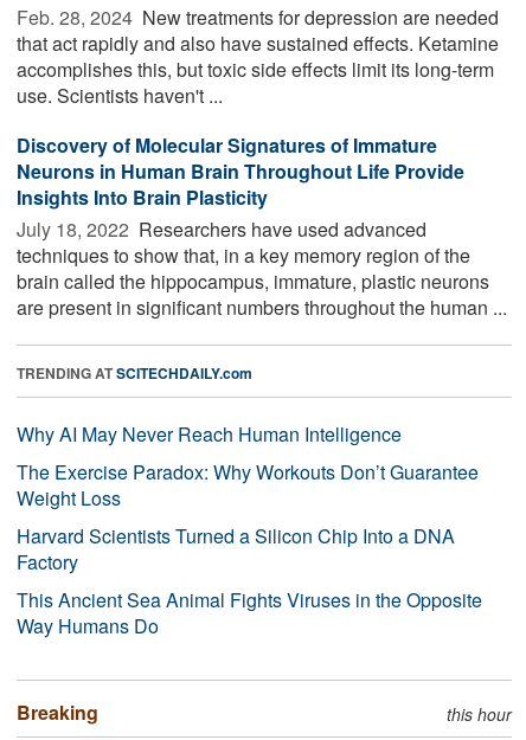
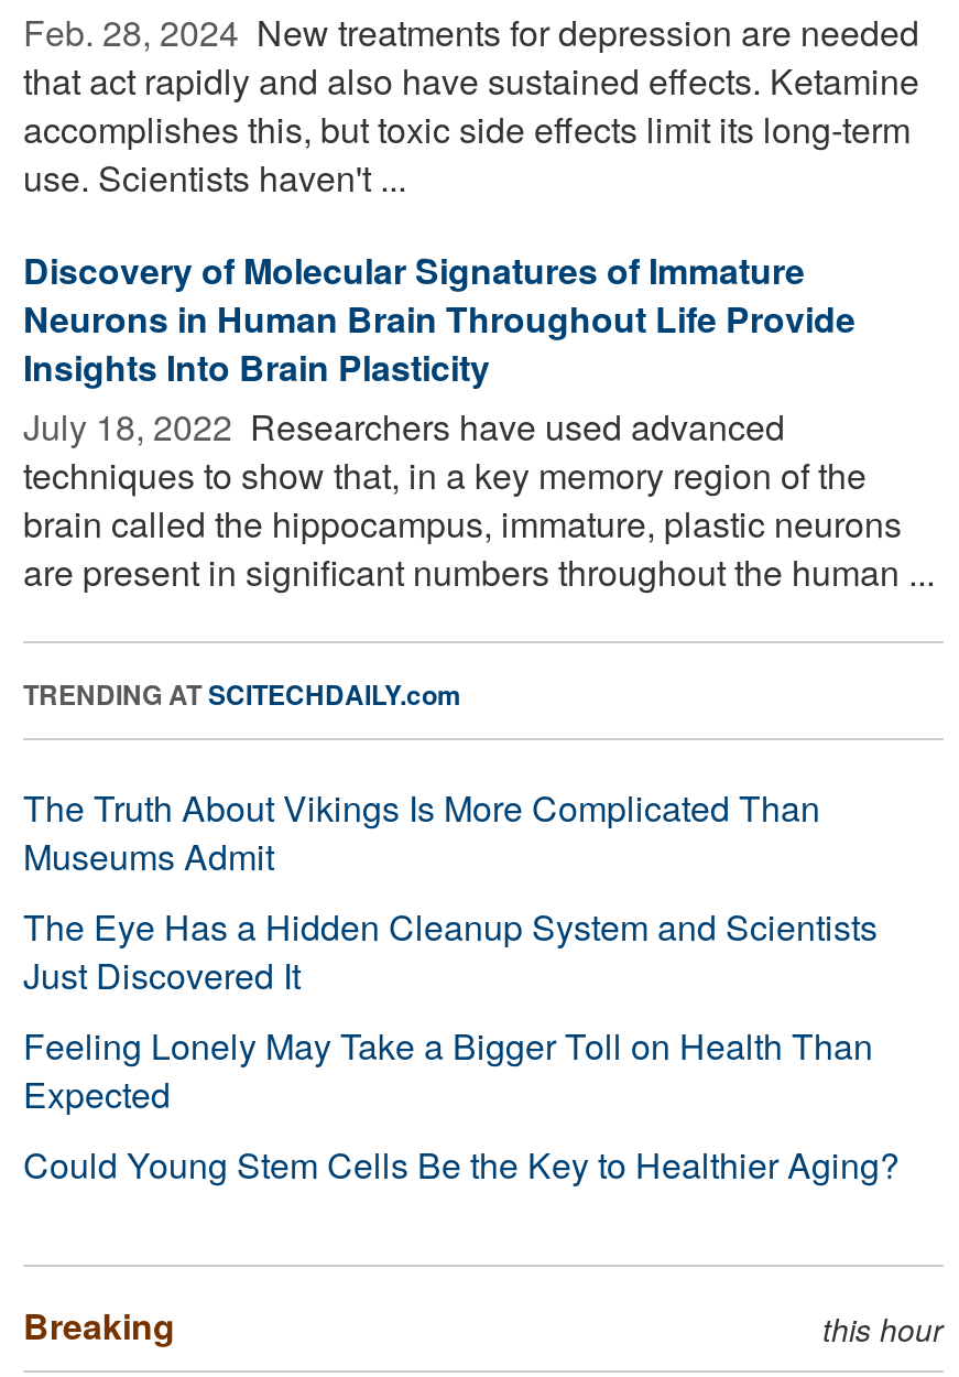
[17,420,482,639] Why AI May Never Reach Human Intelligence | The Exercise Paradox: Why Workouts Don’t Guarantee | Weight Loss | Harvard Scientists Turned a Silicon Chip Into a DNA | Factory | This Ancient Sea Animal Fights Viruses in the Opposite | Way Humans Do -> [23,782,900,1189] The Truth About Vikings Is More Complicated Than | Museums Admit | The Eye Has a Hidden Cleanup System and Scientists | Just Discovered It | Feeling Lonely May Take a Bigger Toll on Health Than | Expected | Could Young Stem Cells Be the Key to Healthier Aging?

